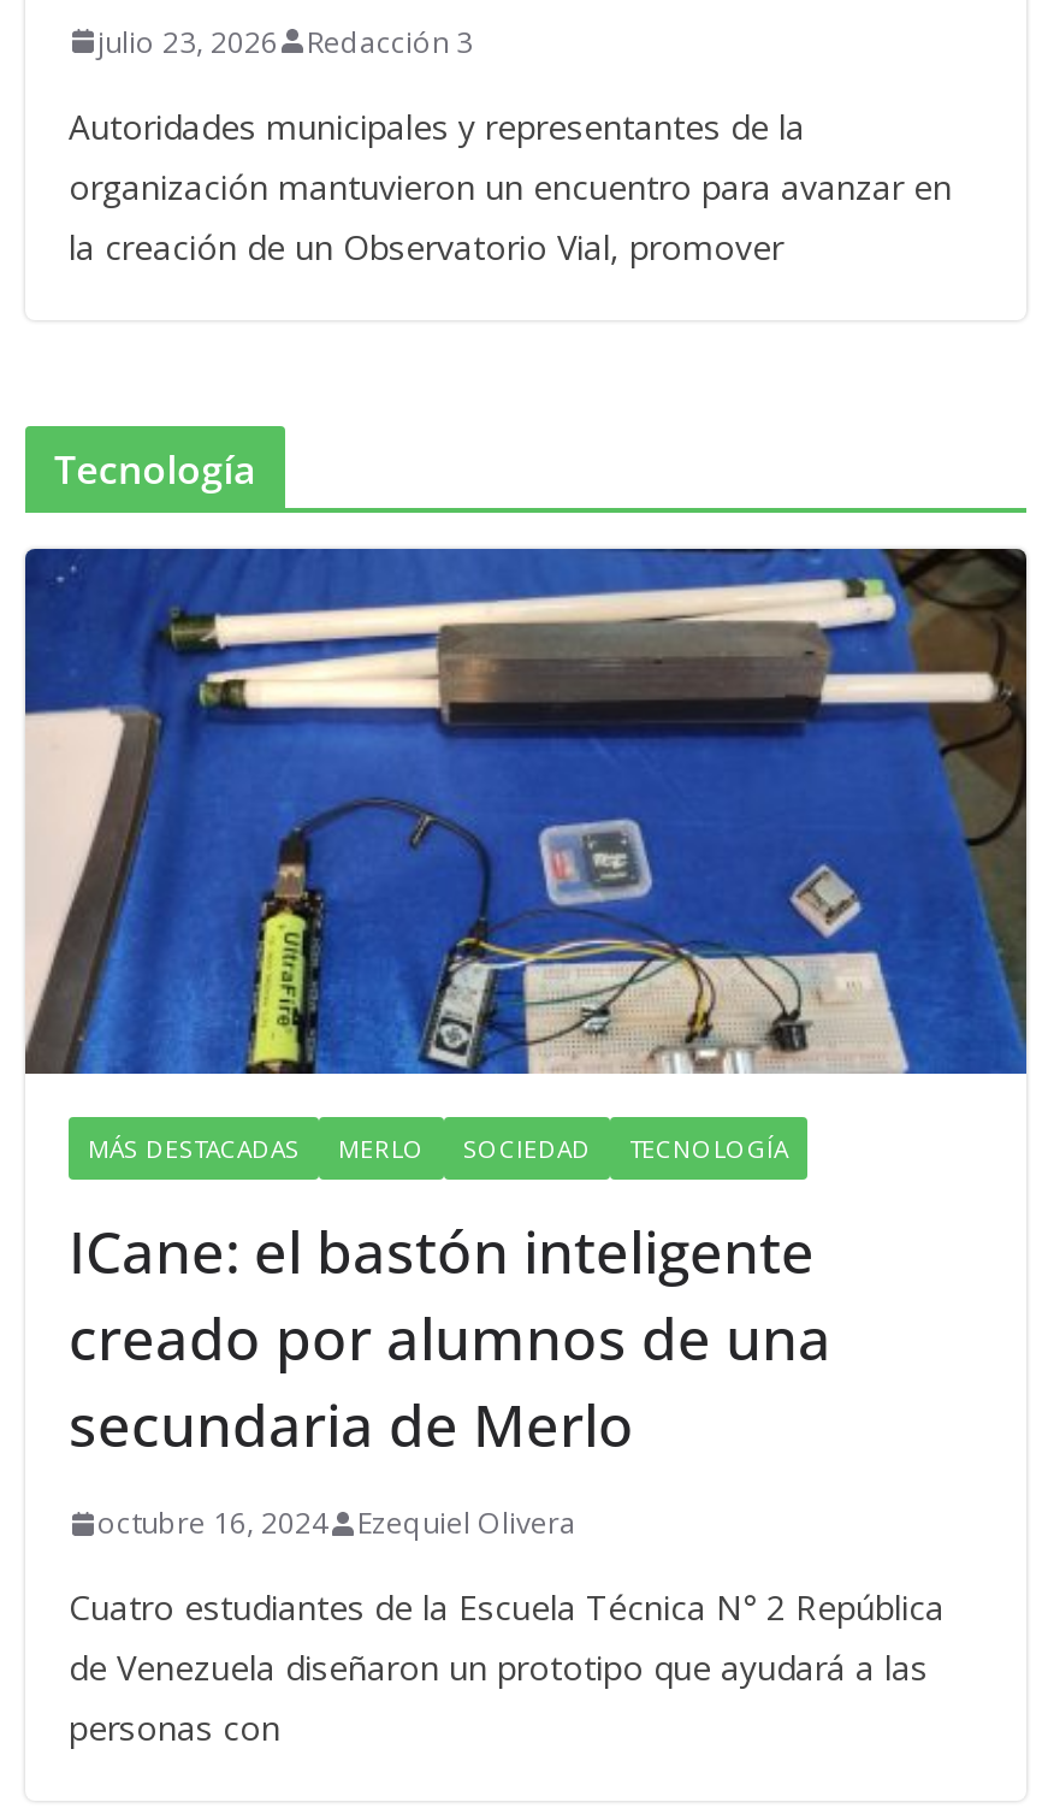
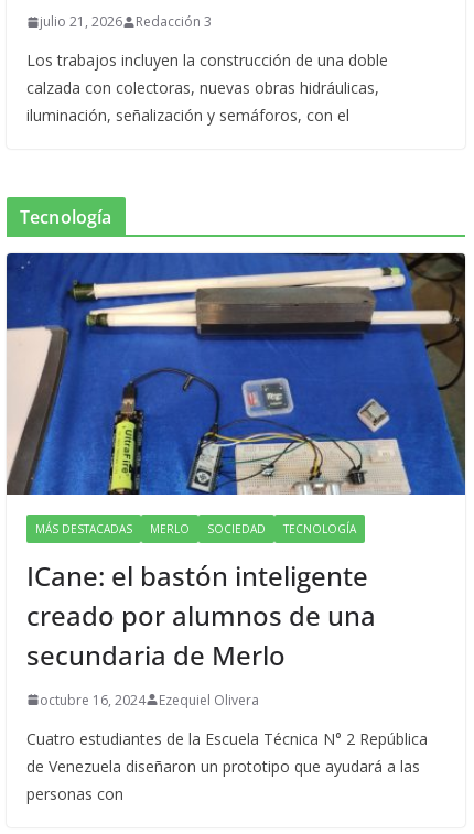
[97,21,473,62] julio 23, 2026 Redacción 3 -> [40,12,212,31] julio 21, 2026 Redacción 3
[69,103,952,269] Autoridades municipales y representantes de la | organización mantuvieron un encuentro para avanzar en | la creación de un Observatorio Vial, promover -> [26,50,388,126] Los trabajos incluyen la construcción de una doble | calzada con colectoras, nuevas obras hidráulicas, | iluminación, señalización y semáforos, con el

